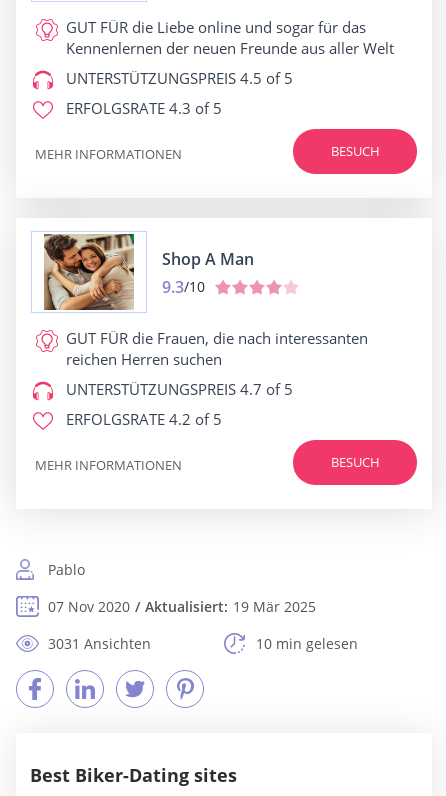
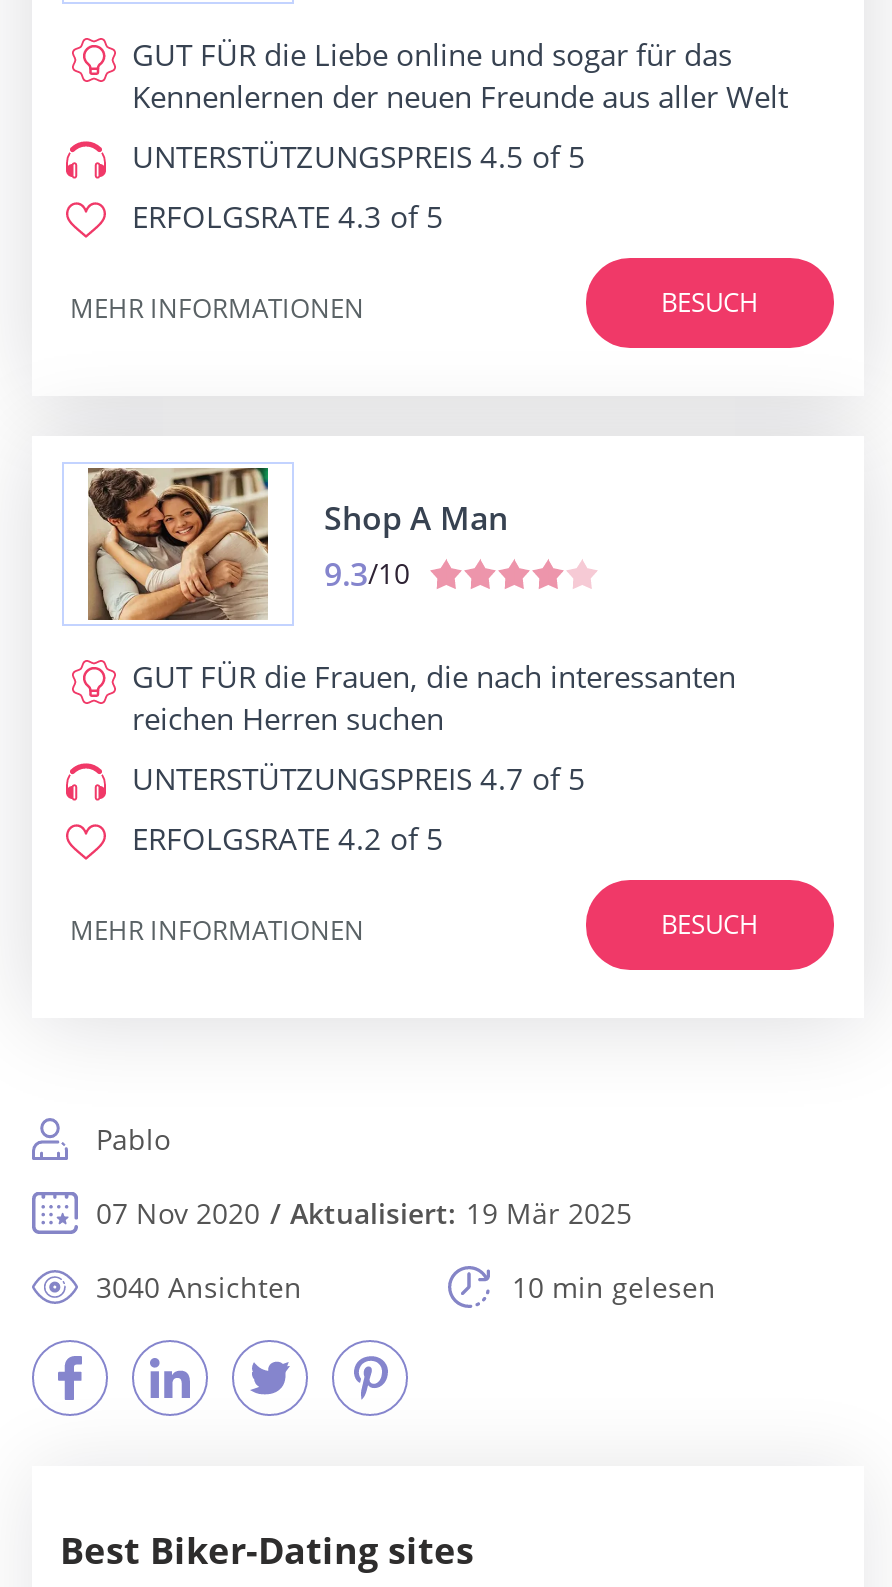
[48,634,151,653] 3031 Ansichten -> [96,1268,302,1306] 3040 Ansichten

